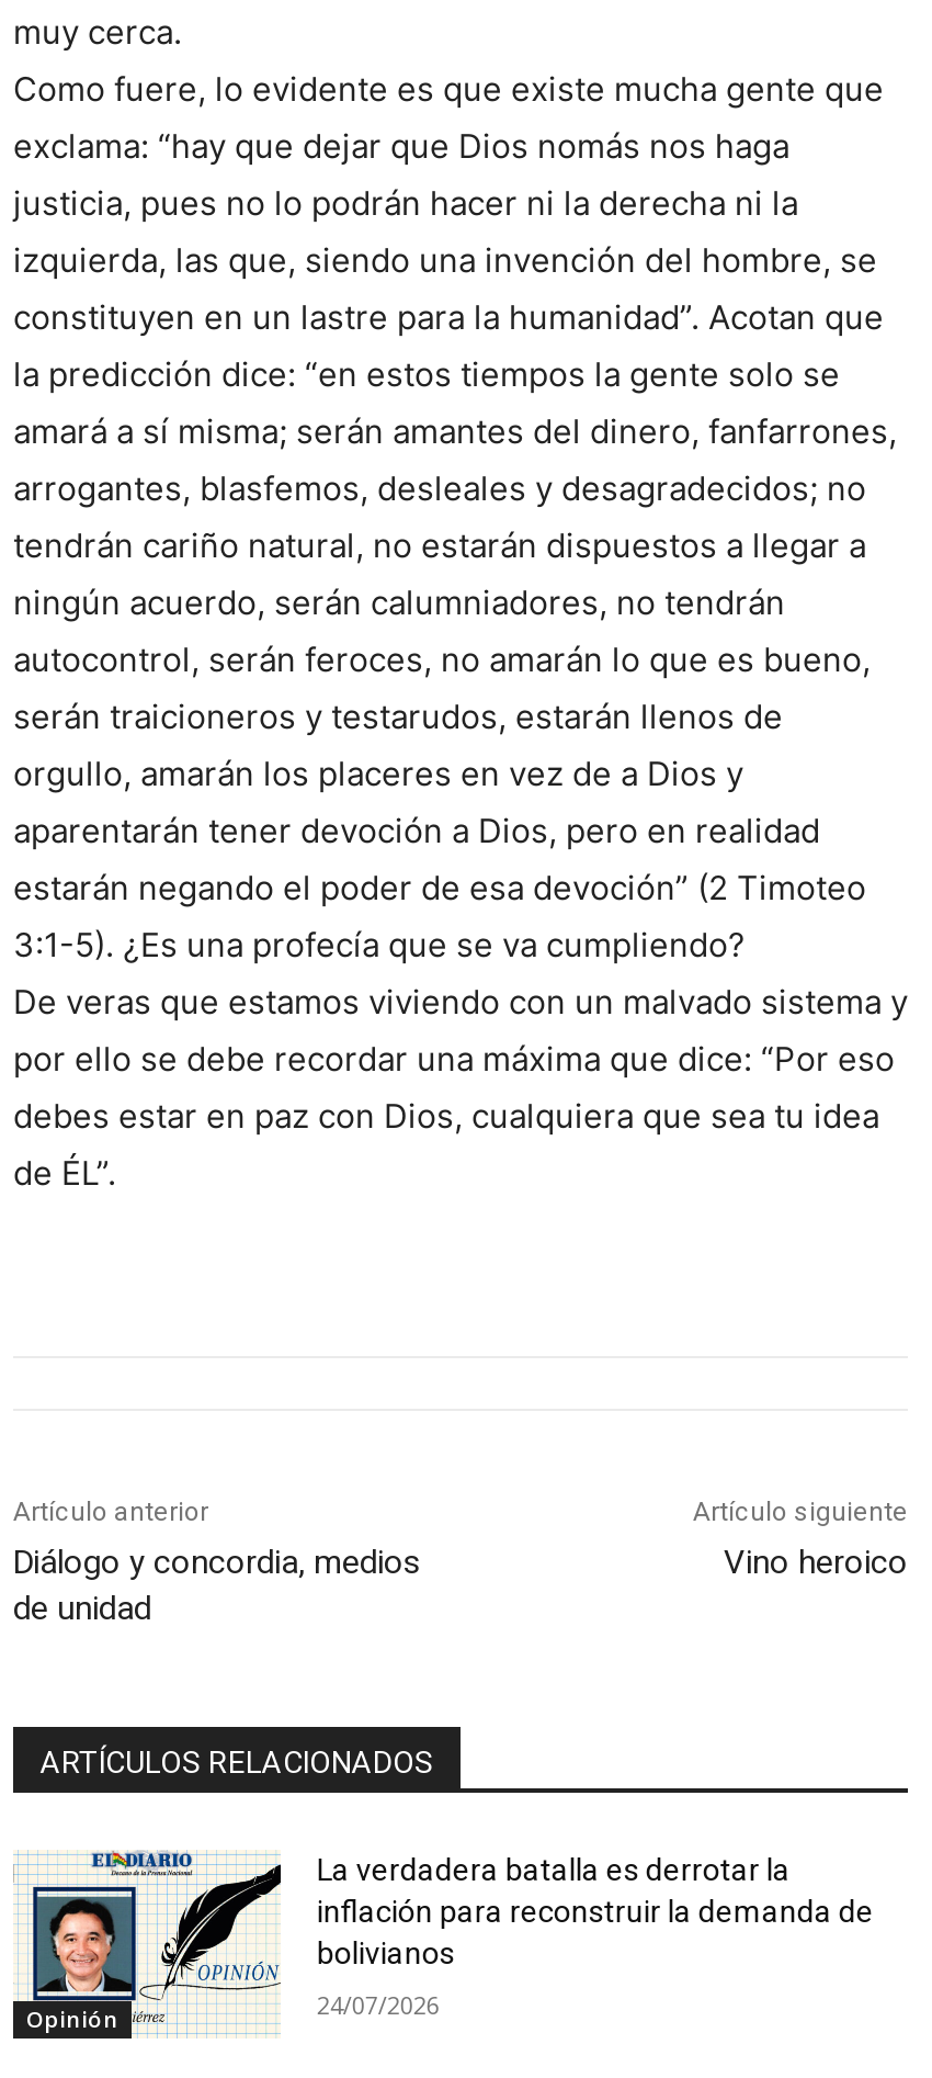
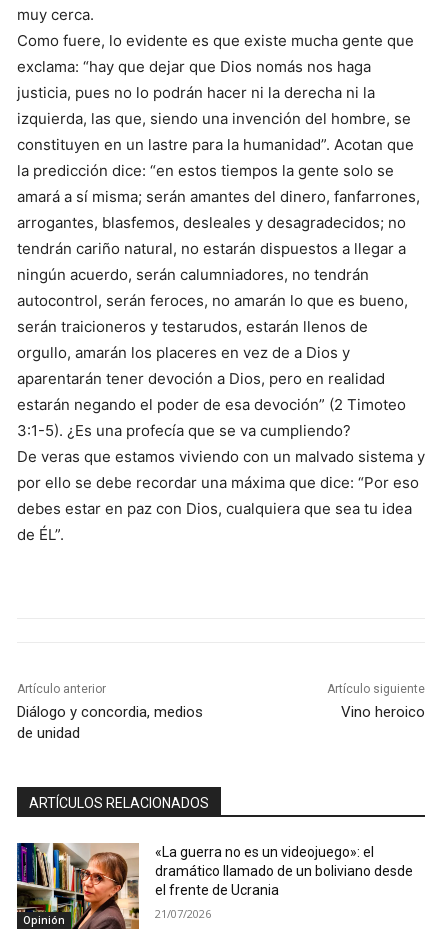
[13,1850,874,2039] [image] | La verdadera batalla es derrotar la | inflación para reconstruir la demanda de | bolivianos -> [16,842,413,930] [image] | «La guerra no es un videojuego»: el | dramático llamado de un boliviano desde | el frente de Ucrania
[317,1988,439,2021] 24/07/2026 -> [155,906,211,921] 21/07/2026

